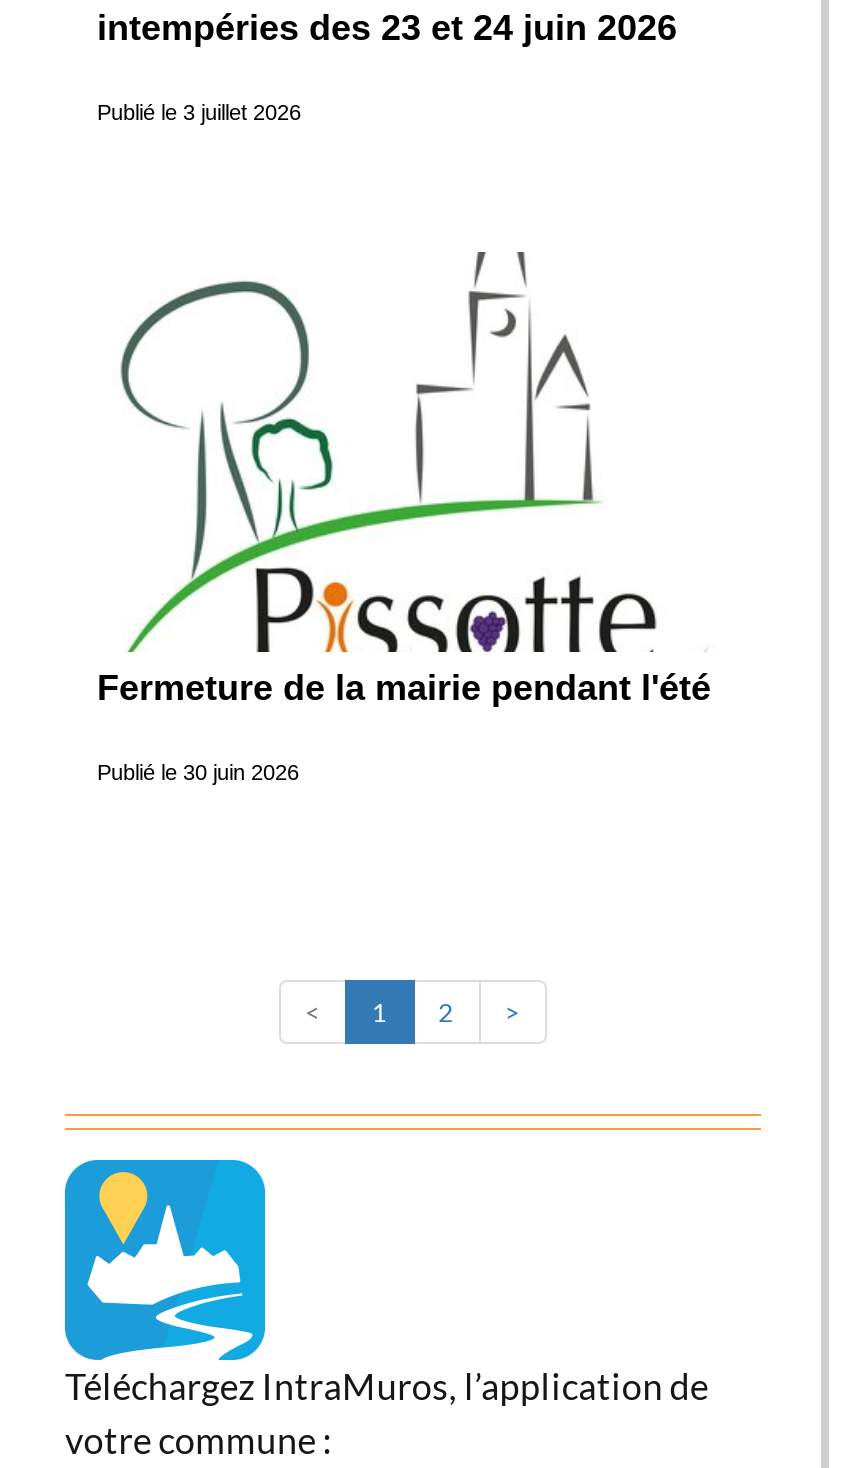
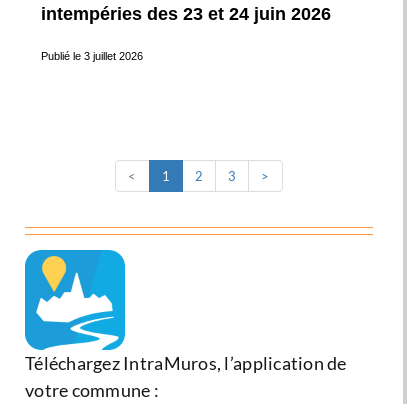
[97,250,711,784] [image] | Fermeture de la mairie pendant l'été | Publié le 30 juin 2026 -> none
none -> [228,168,236,184] 3

